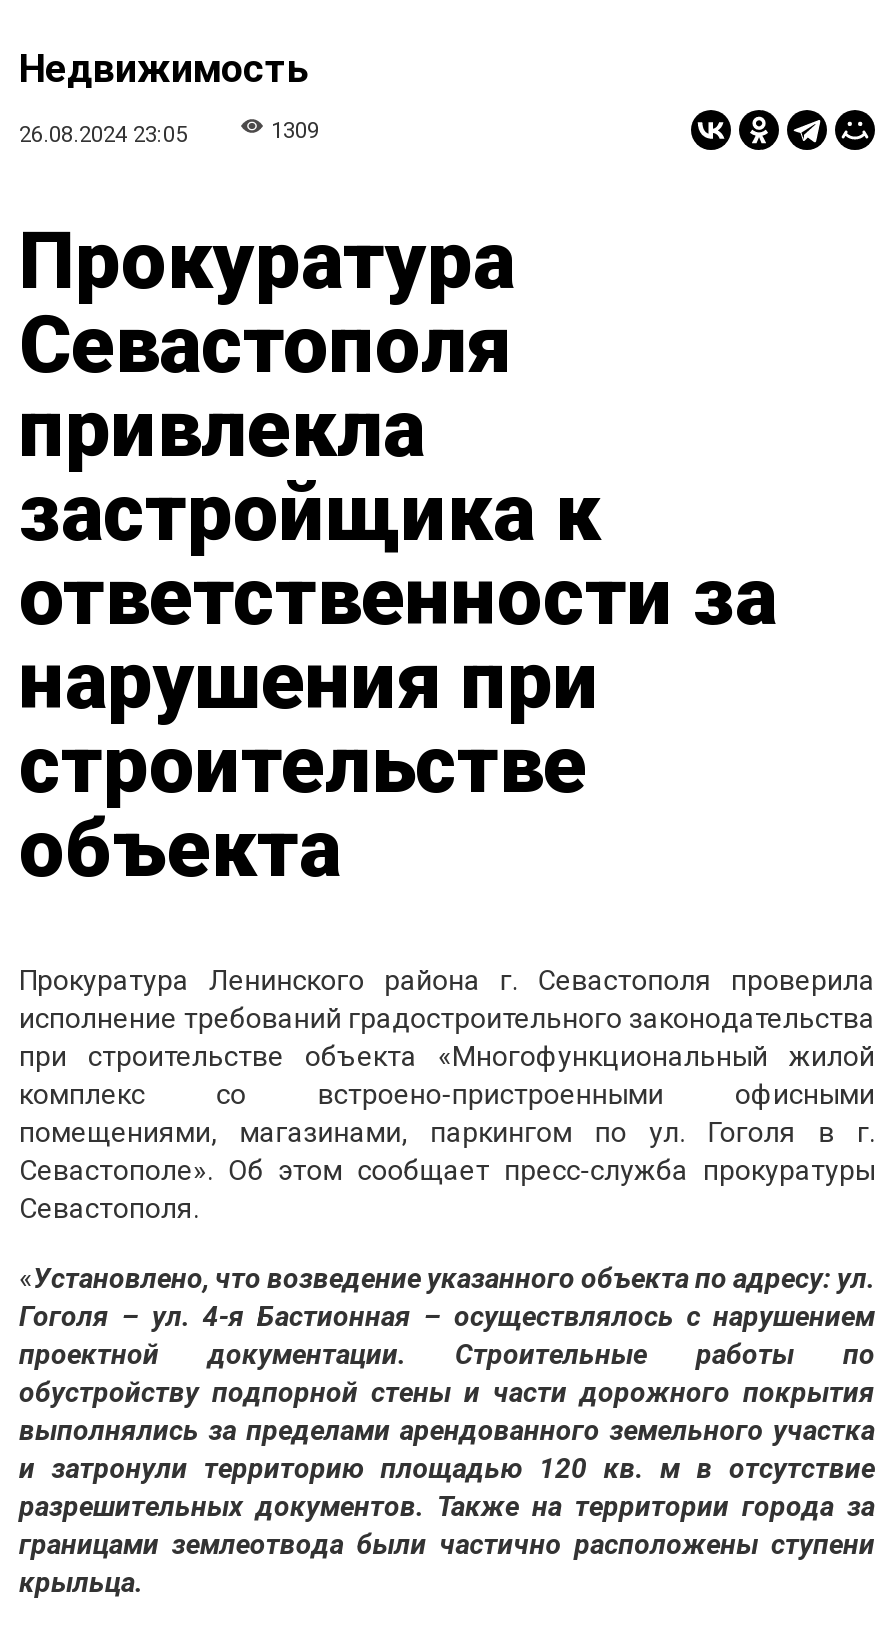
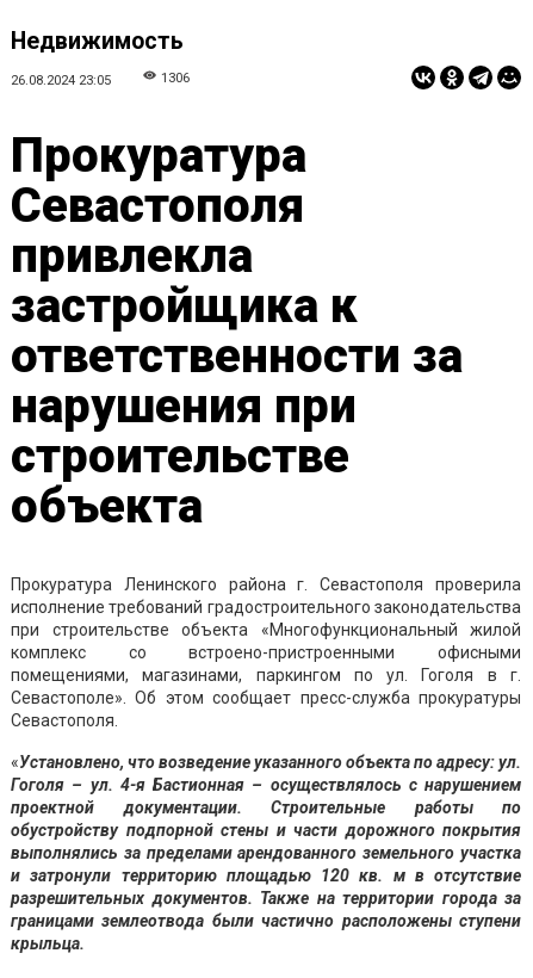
[271,118,319,144] 1309 -> [161,70,190,86] 1306

